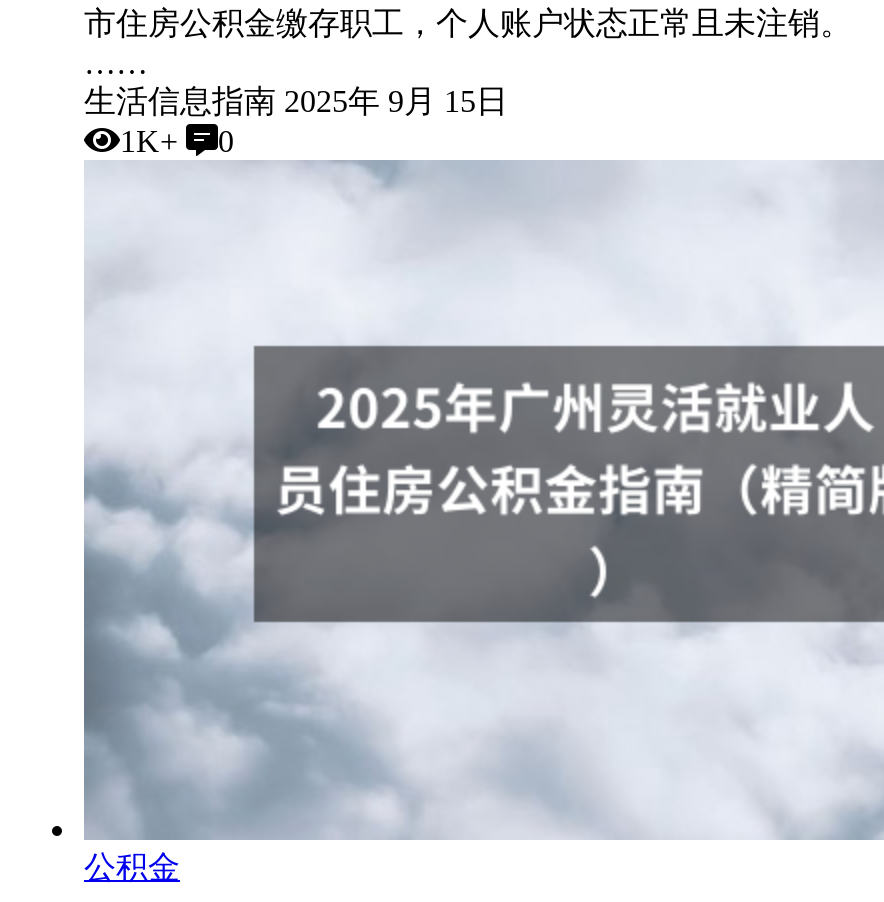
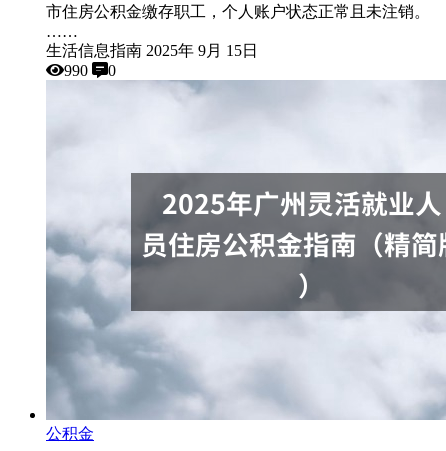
[120,123,178,157] 1K+ -> [64,61,88,78] 990

